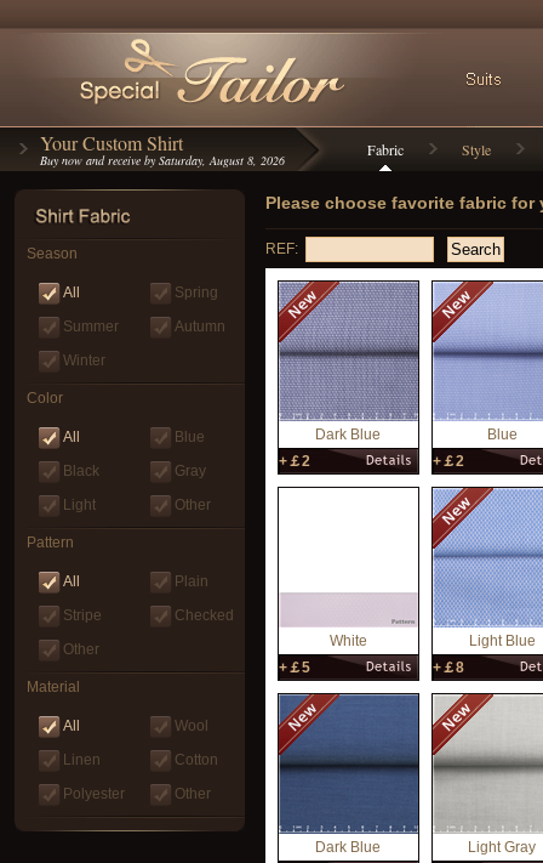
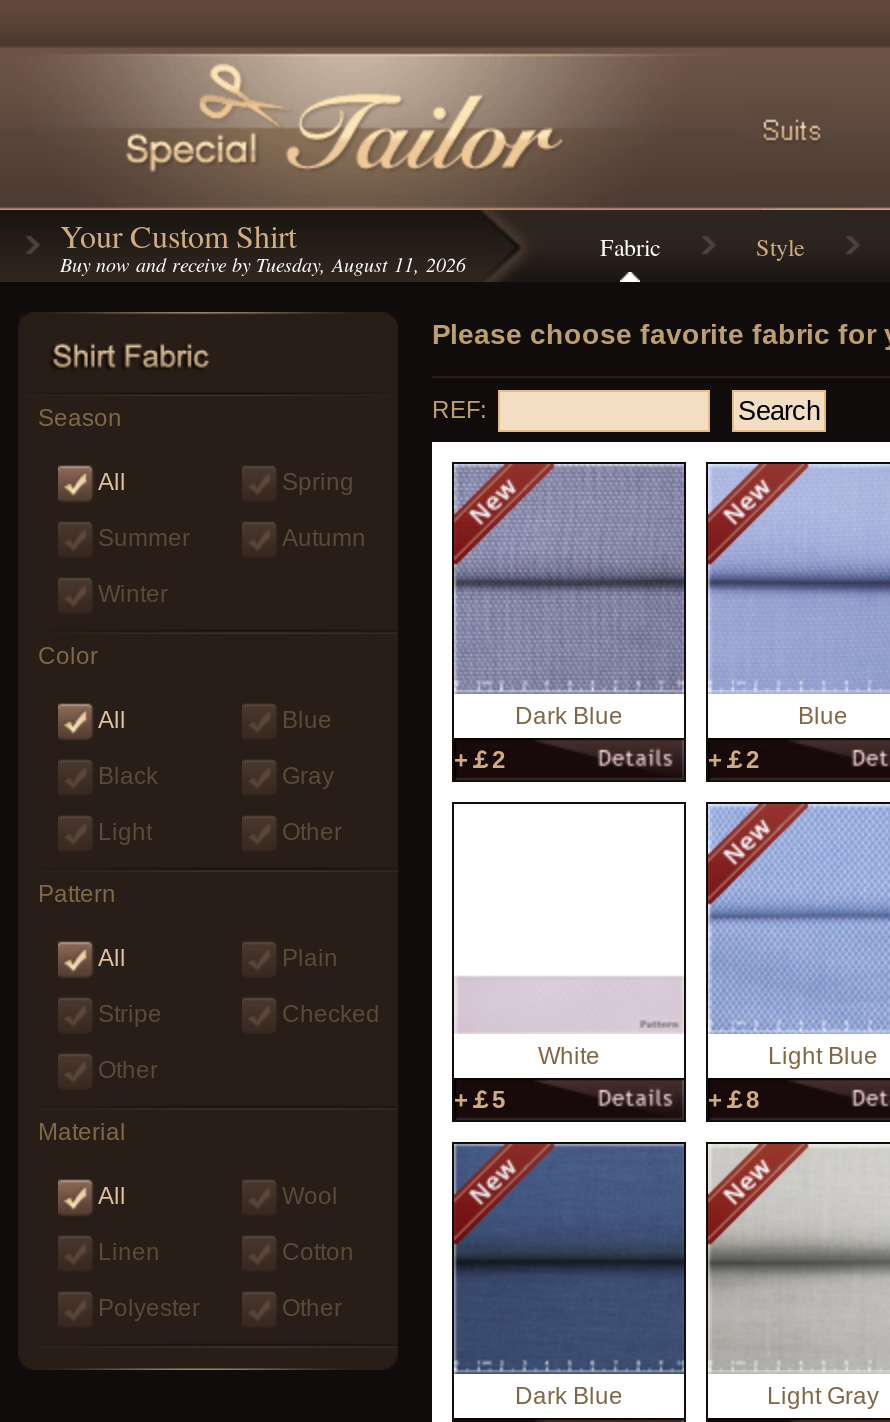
[40,152,285,169] Buy now and receive by Saturday, August 8, 2026 -> [60,250,466,278] Buy now and receive by Tuesday, August 11, 2026

